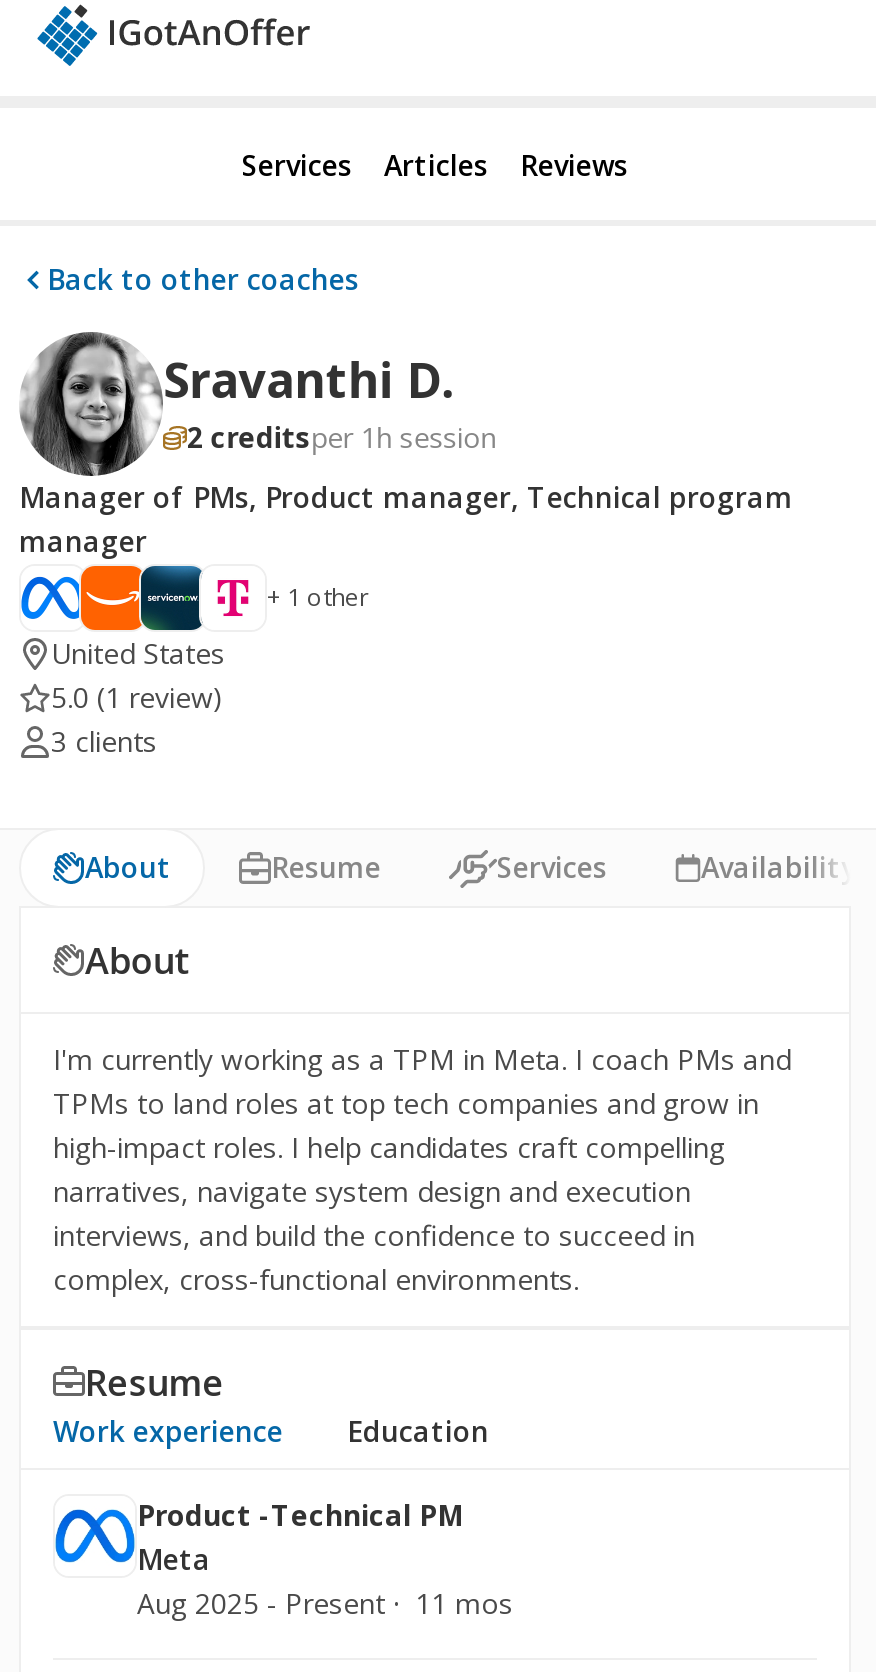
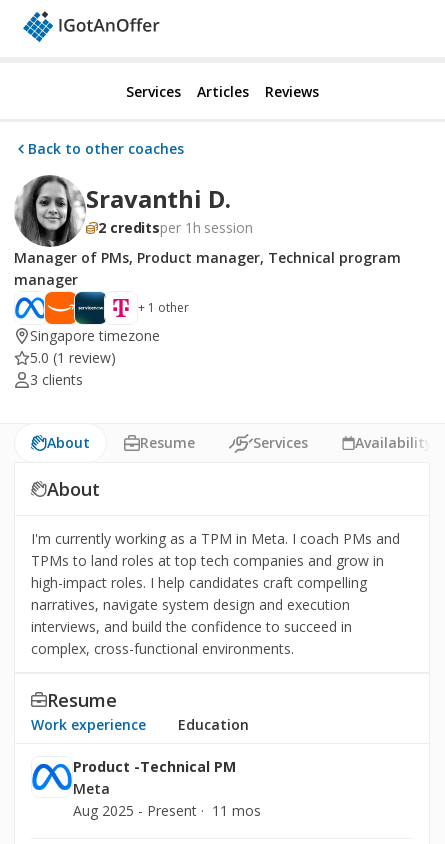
[51,634,225,672] United States -> [30,326,160,345] Singapore timezone

